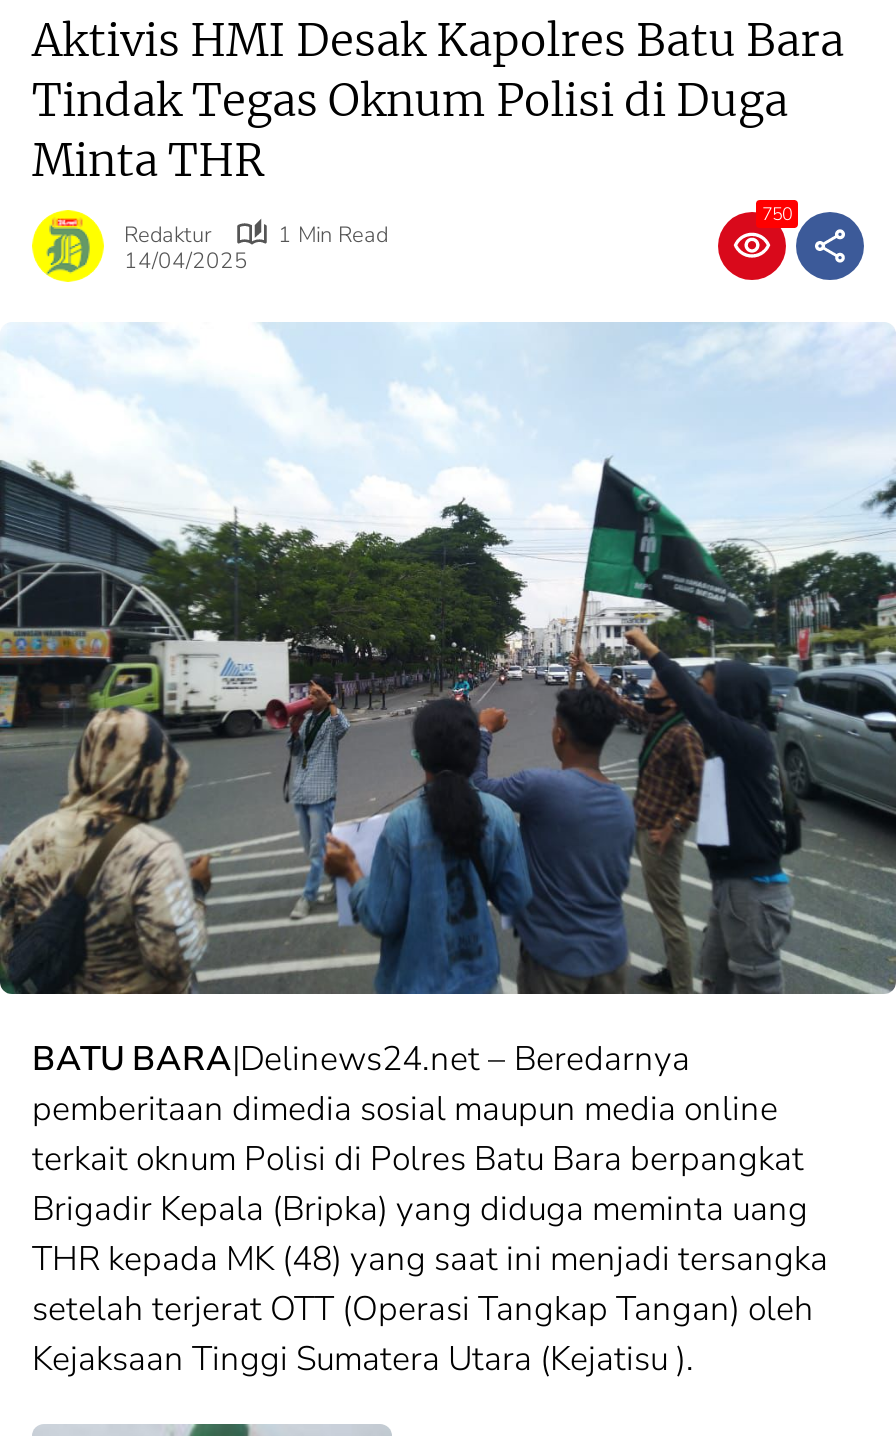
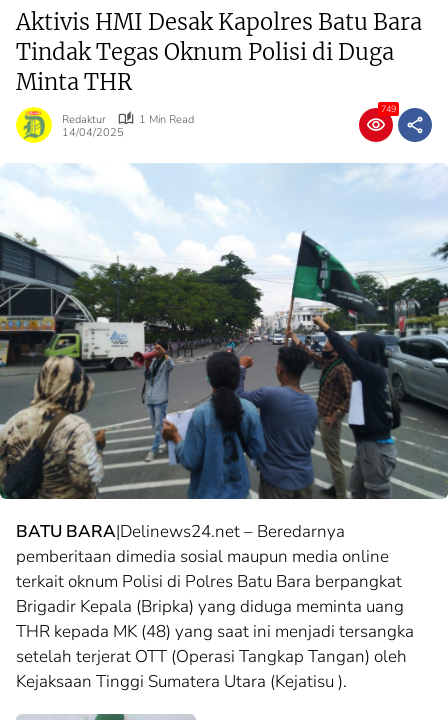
[762,201,792,225] 750 -> [381,102,396,114] 749

